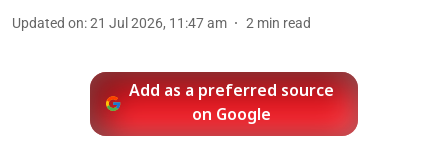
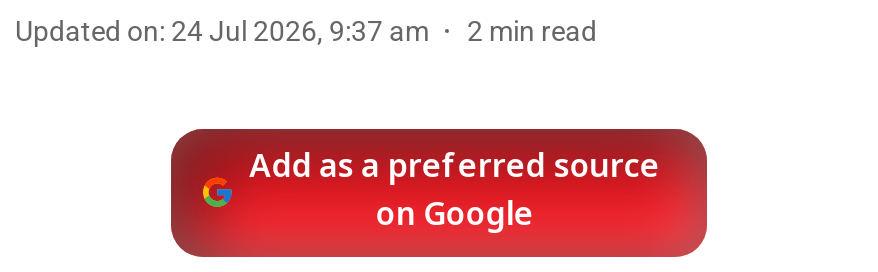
[12,15,227,31] Updated on: 21 Jul 2026, 11:47 am -> [15,16,429,48] Updated on: 24 Jul 2026, 9:37 am

